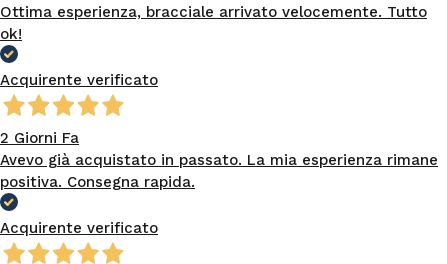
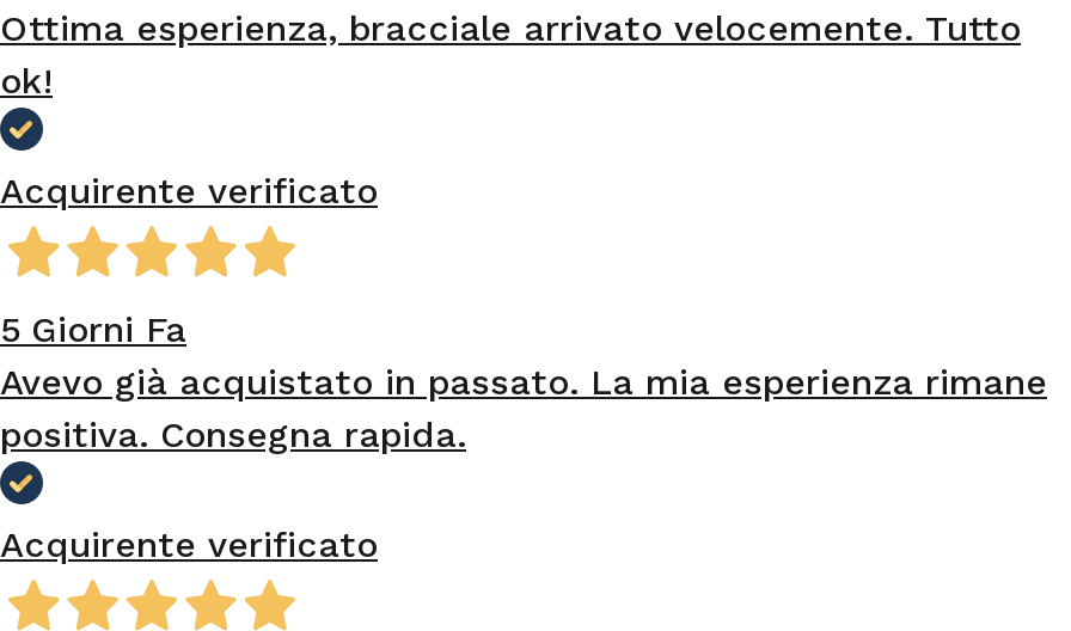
[0,129,79,147] 2 Giorni Fa -> [0,308,186,351] 5 Giorni Fa

